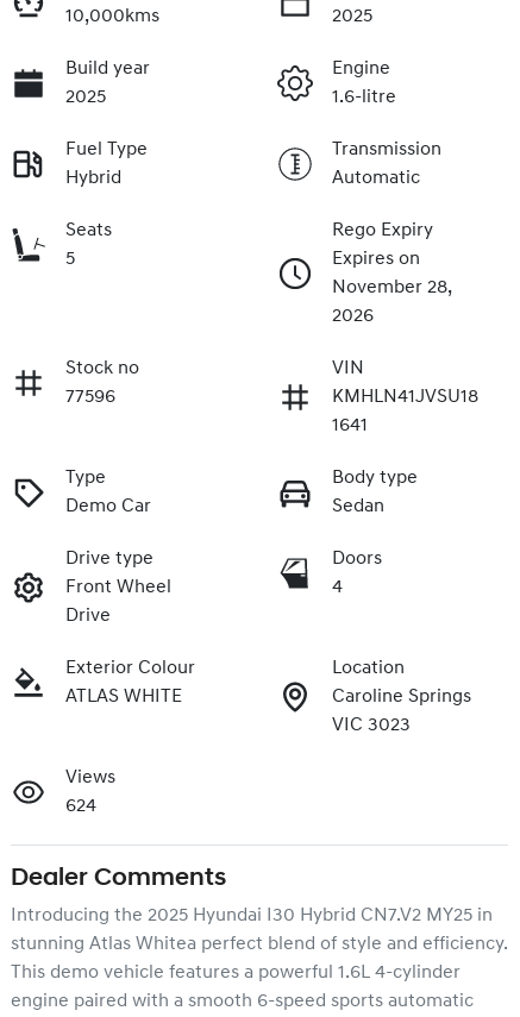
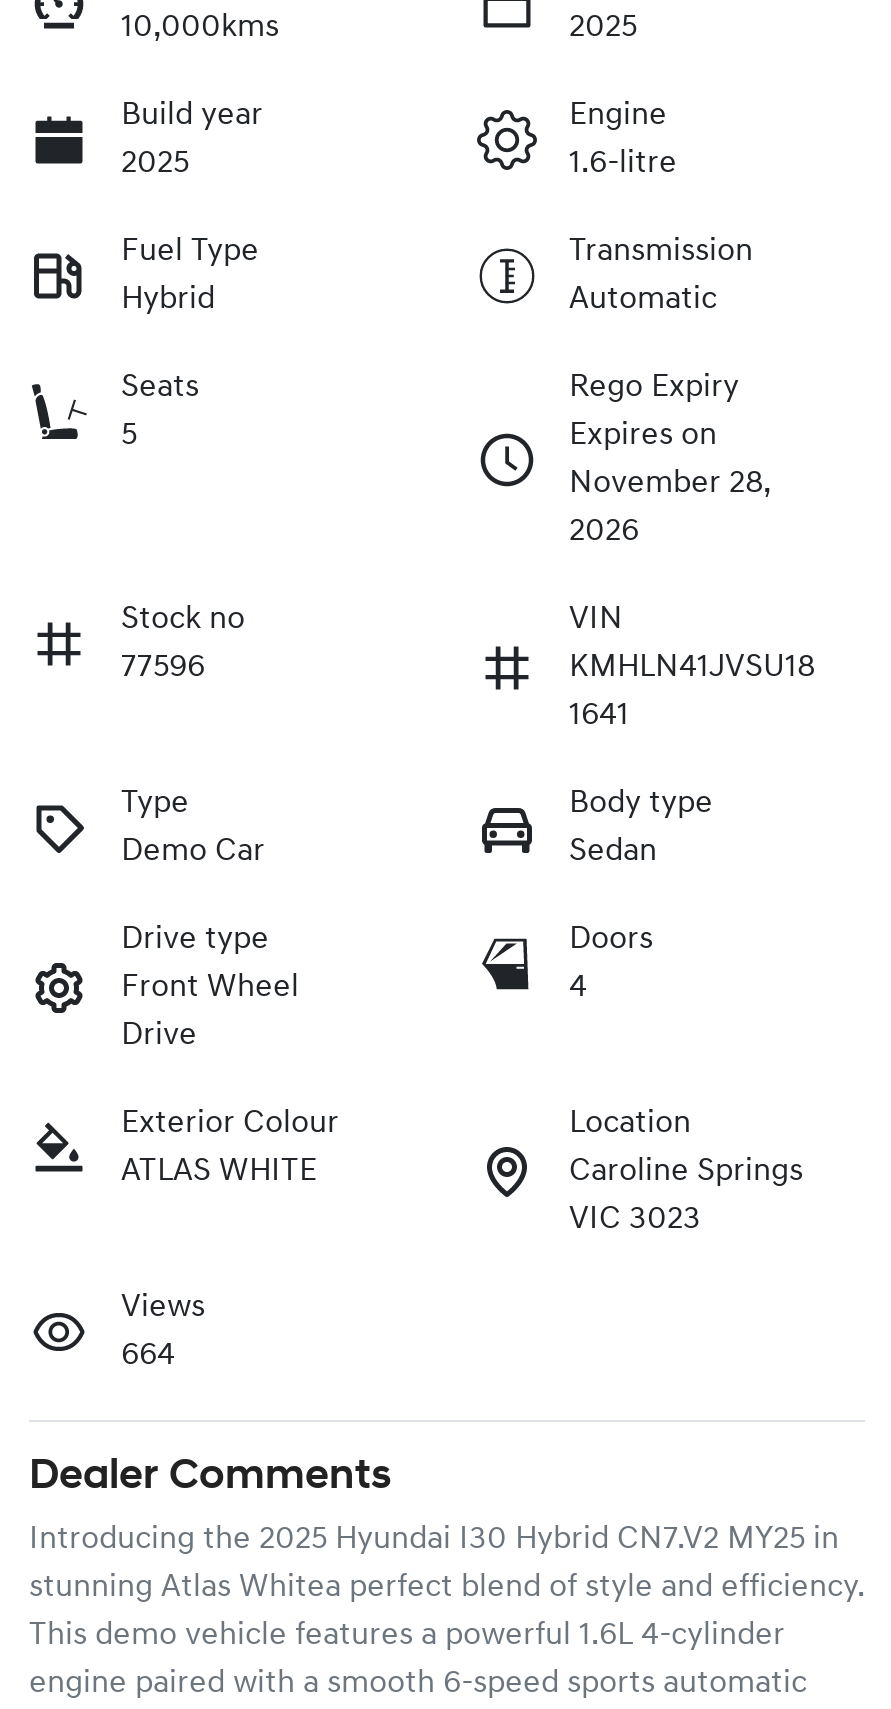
[65,797,96,816] 624 -> [121,1340,175,1372] 664

